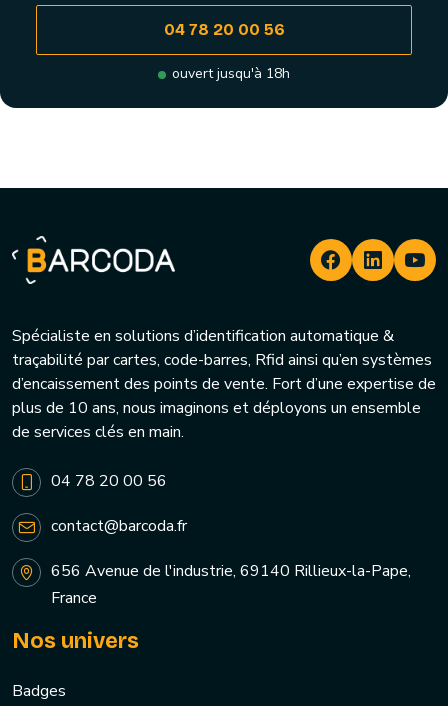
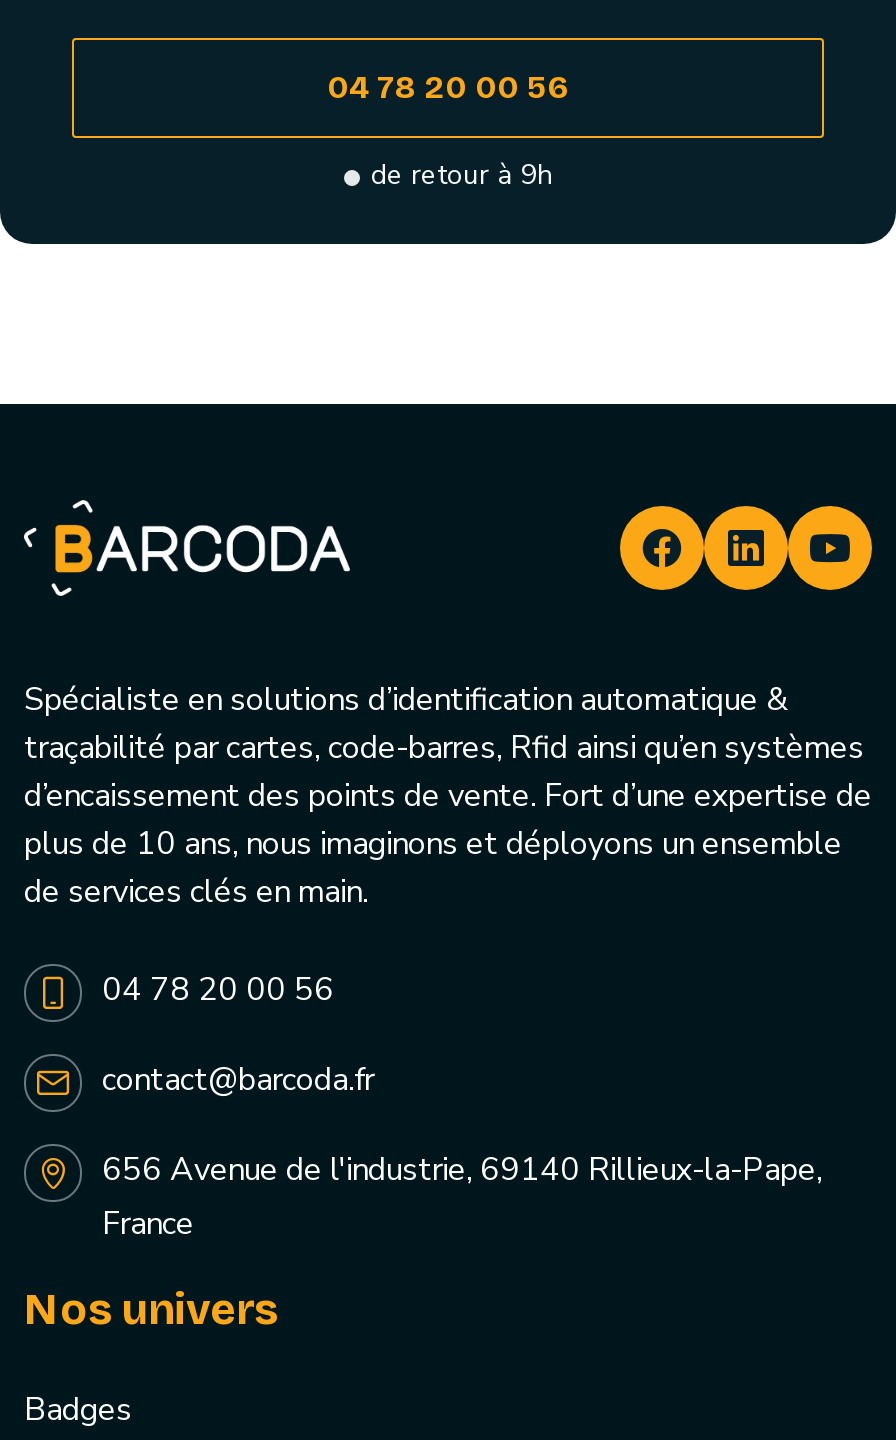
[172,64,290,83] ouvert jusqu'à 18h -> [371,156,553,194] de retour à 9h

